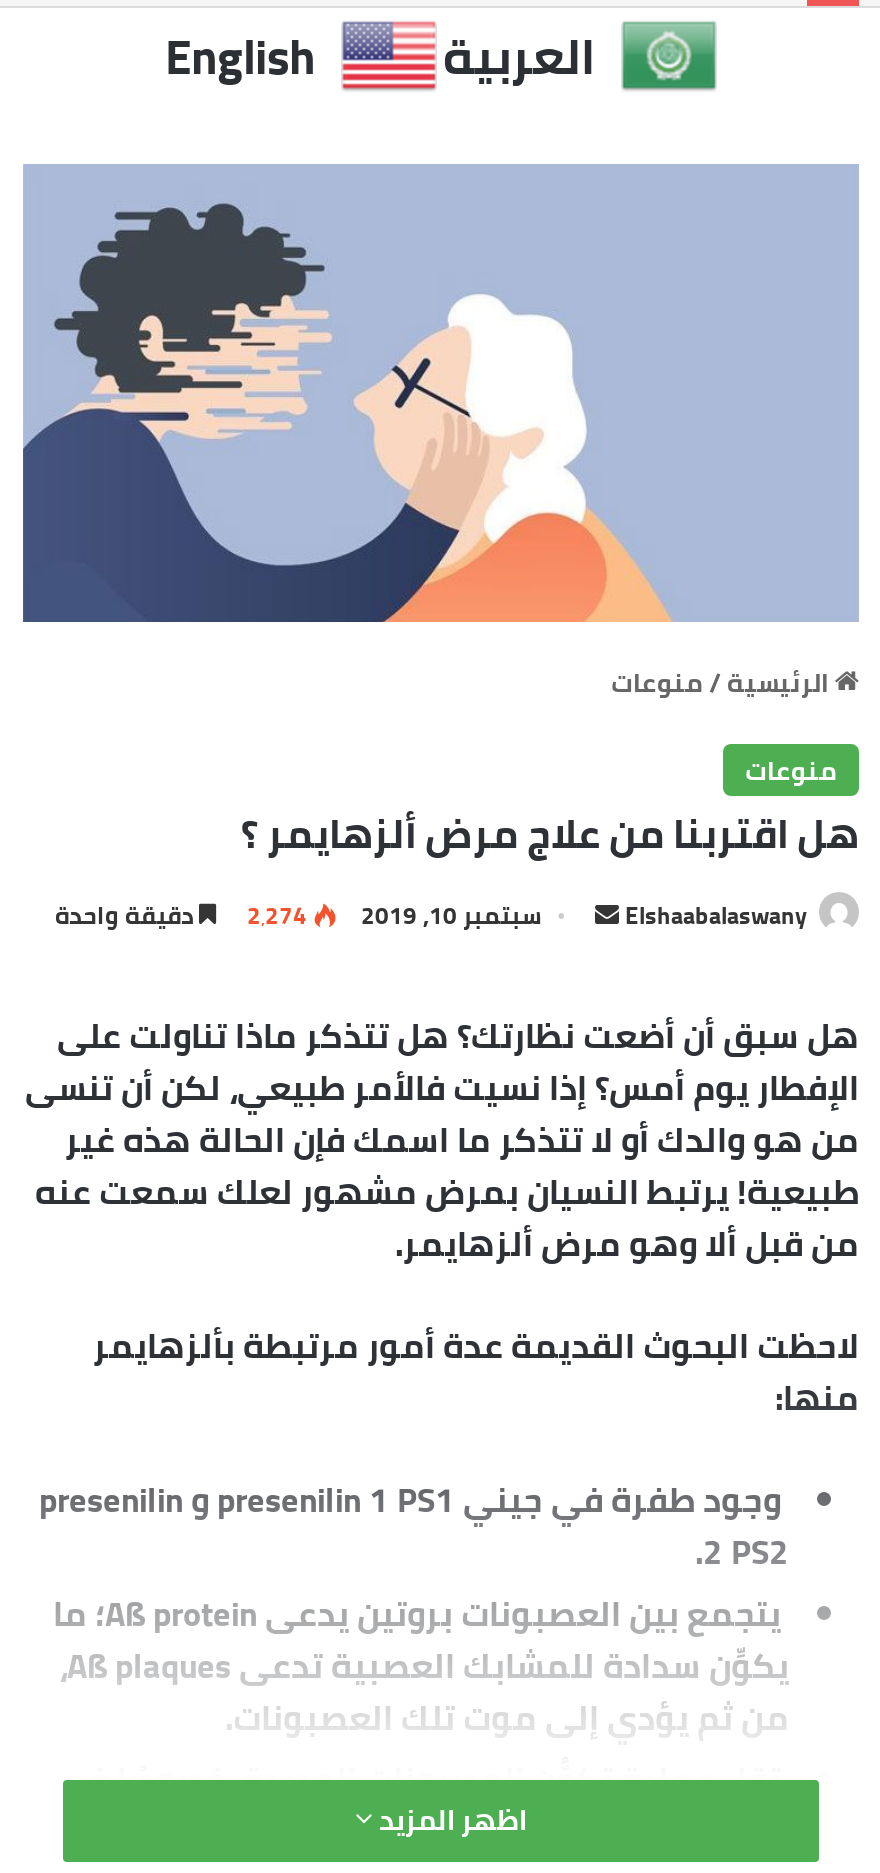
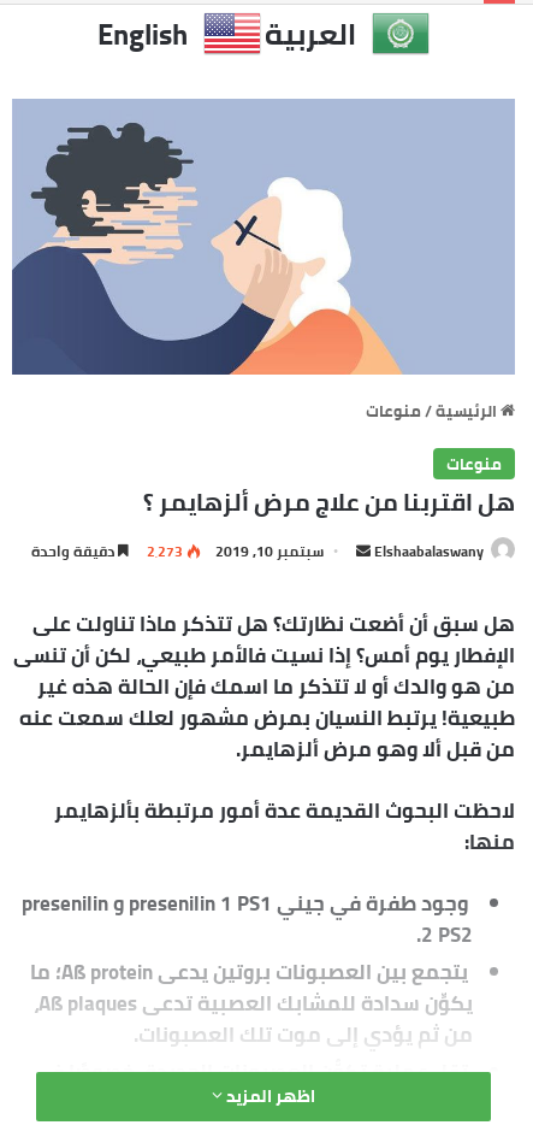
[55,892,307,938] 2٬274 دقيقة واحدة -> [31,537,183,565] 2٬273 دقيقة واحدة

